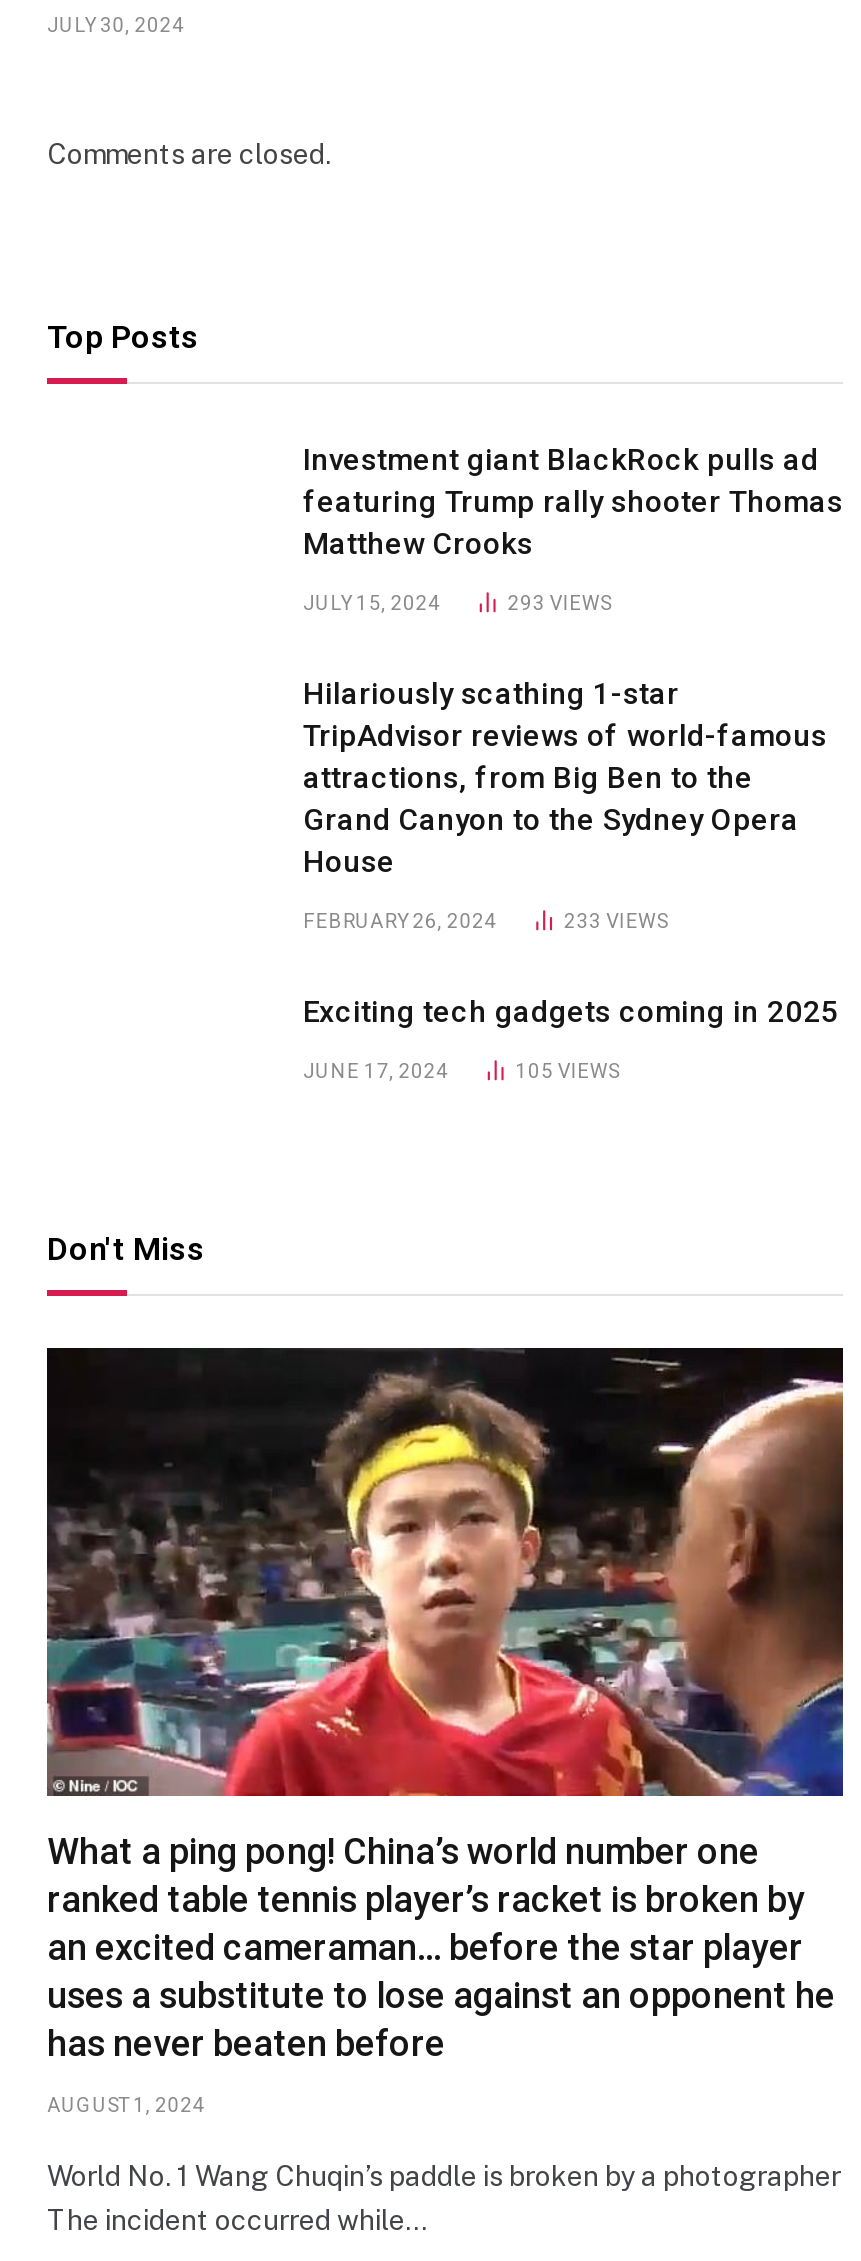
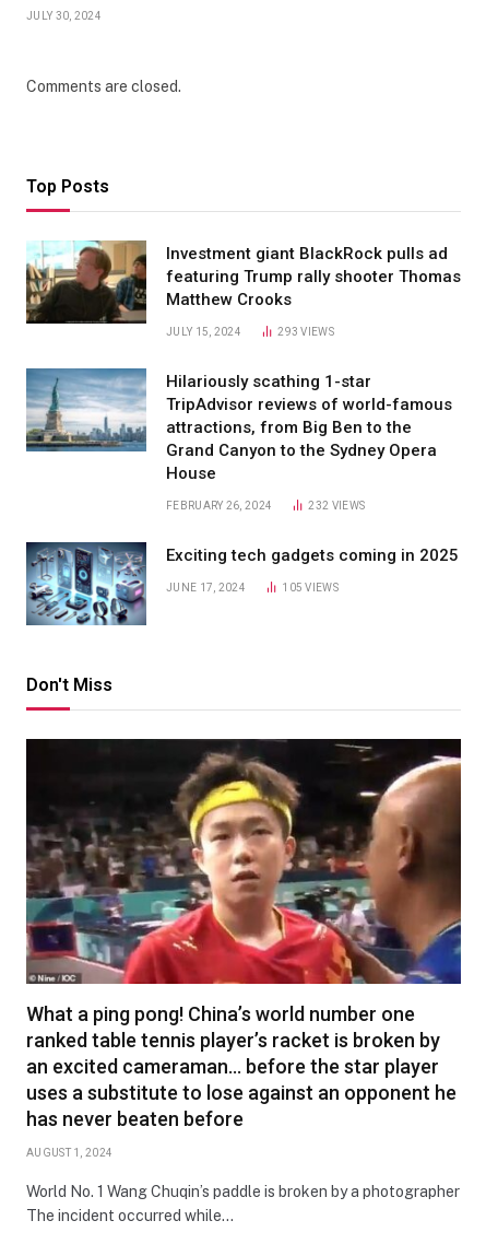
none -> [25,239,147,325] [image]
none -> [25,367,147,453] [image]
[564,910,667,932] 233 VIEWS -> [308,499,365,511] 232 VIEWS
none -> [25,541,147,626] [image]

